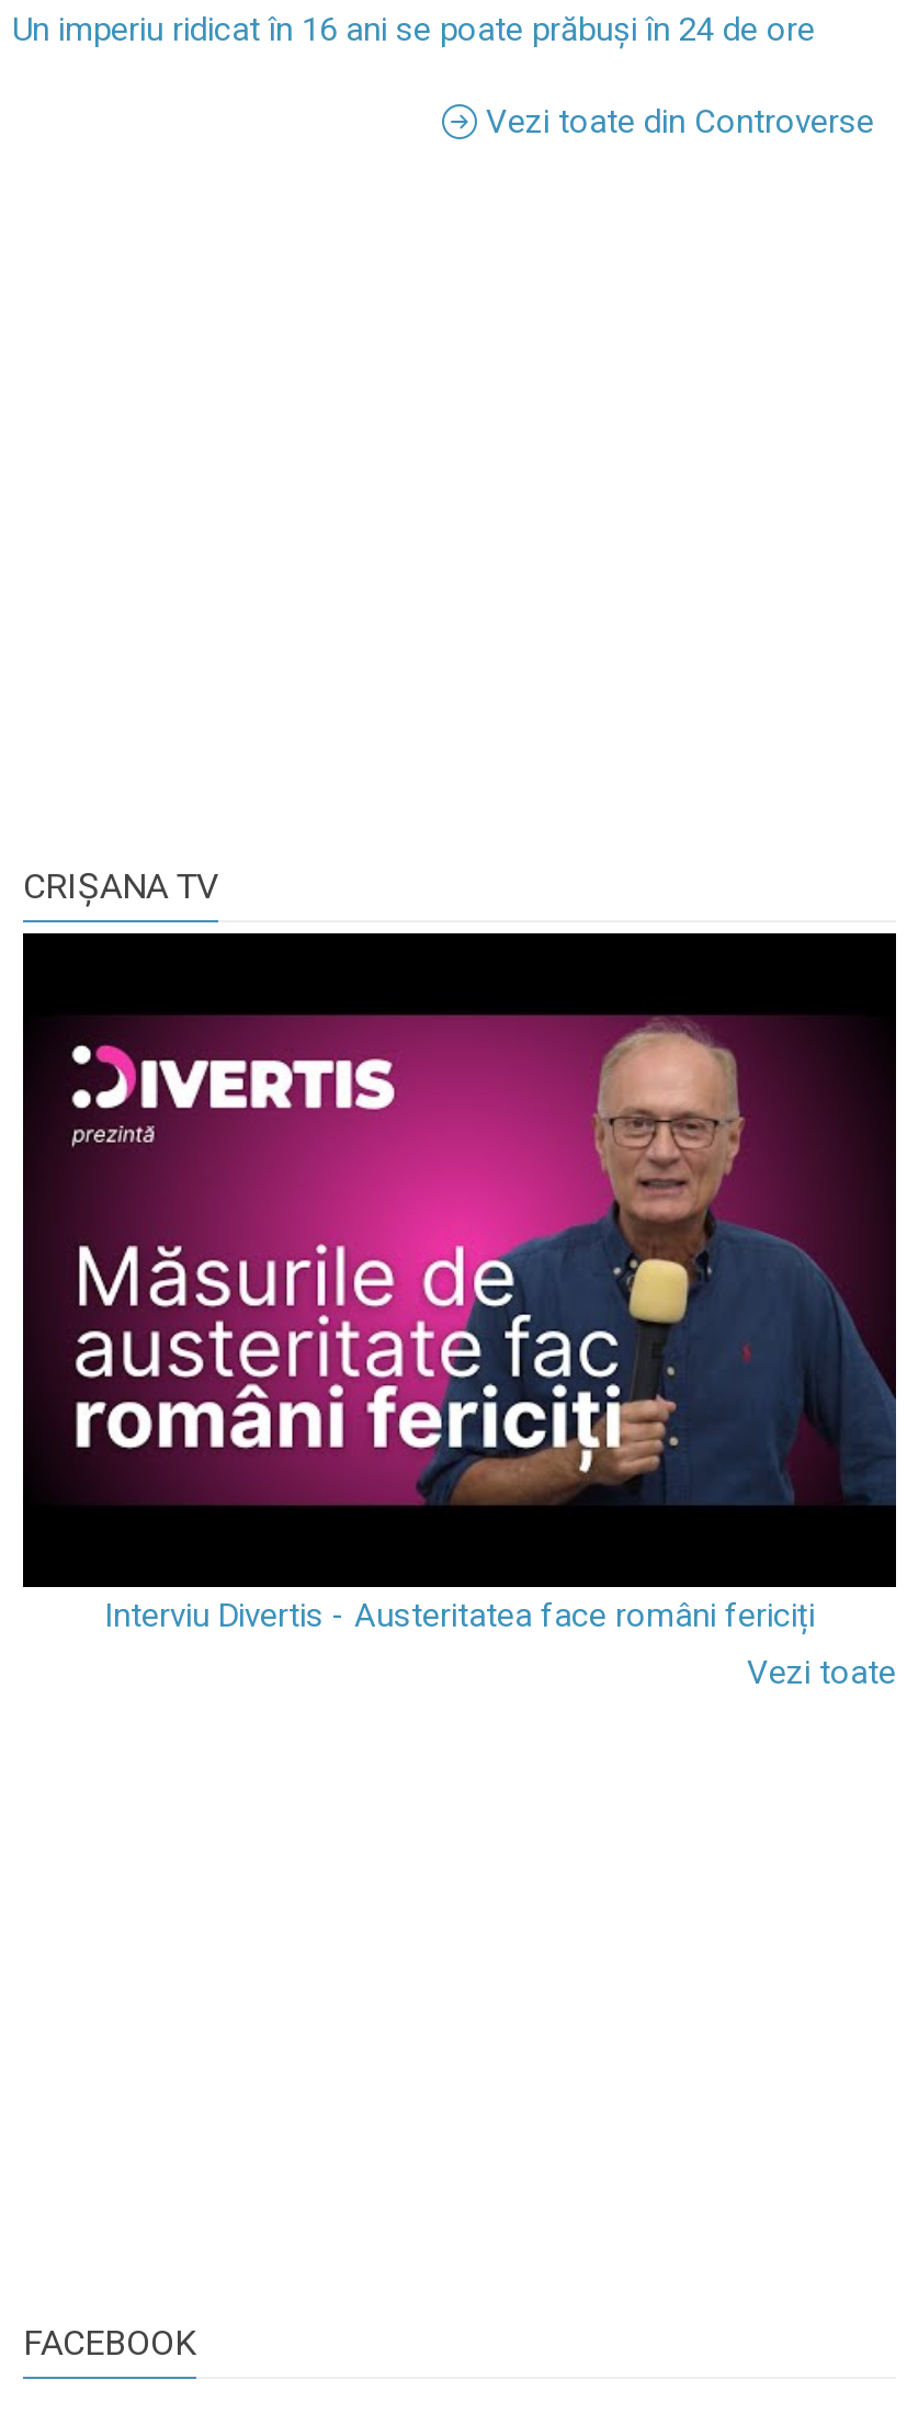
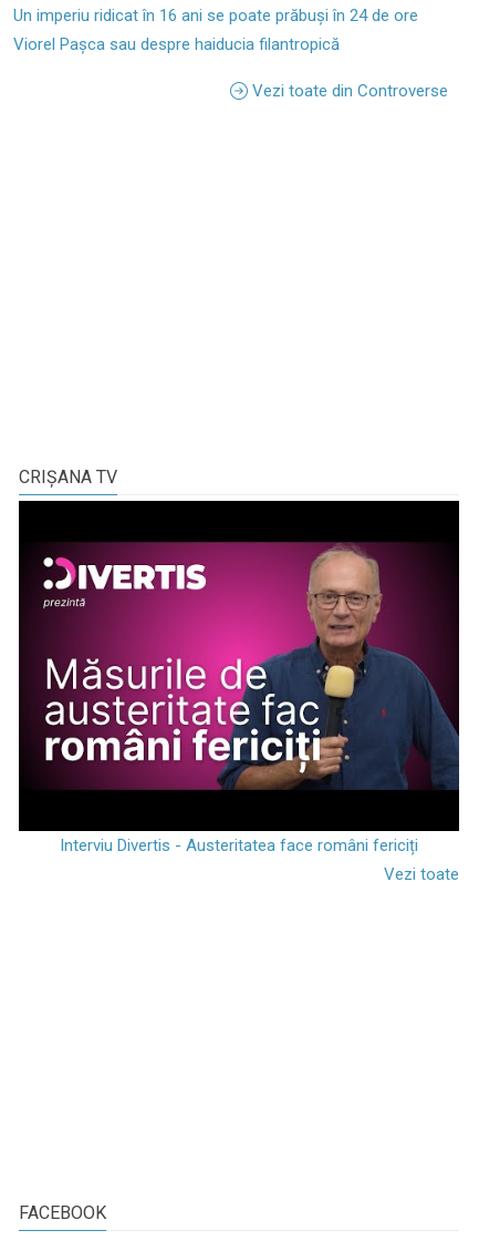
none -> [13,34,340,54] Viorel Pașca sau despre haiducia filantropică

